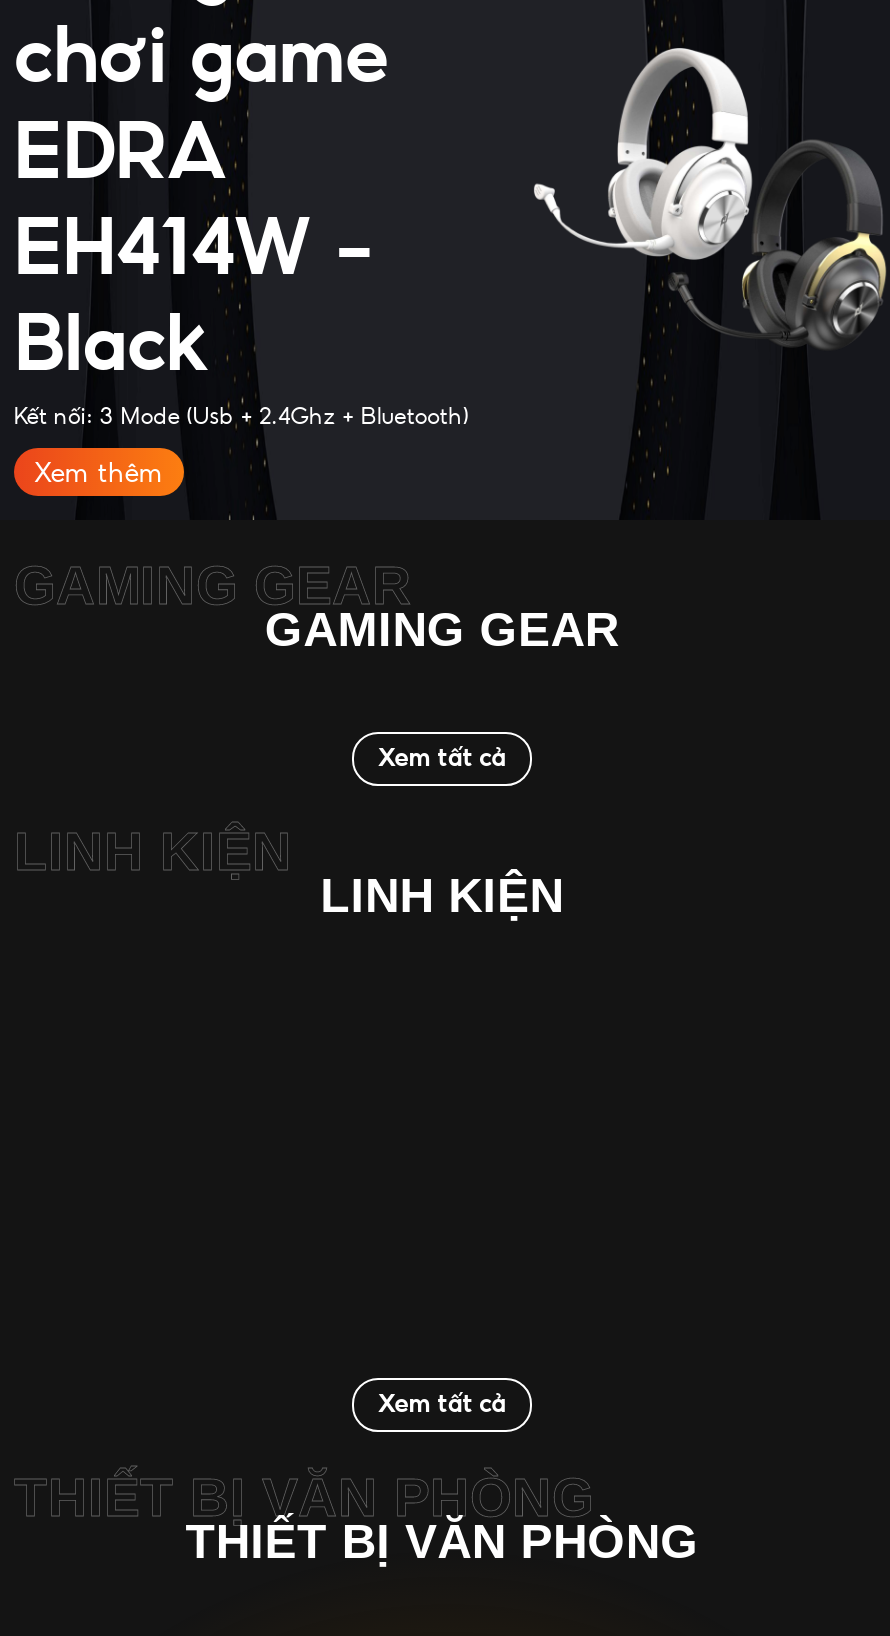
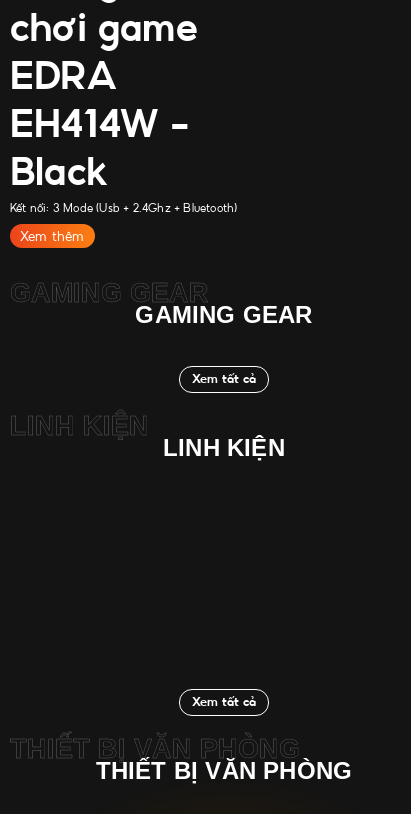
[530,46,884,348] [image] -> none

